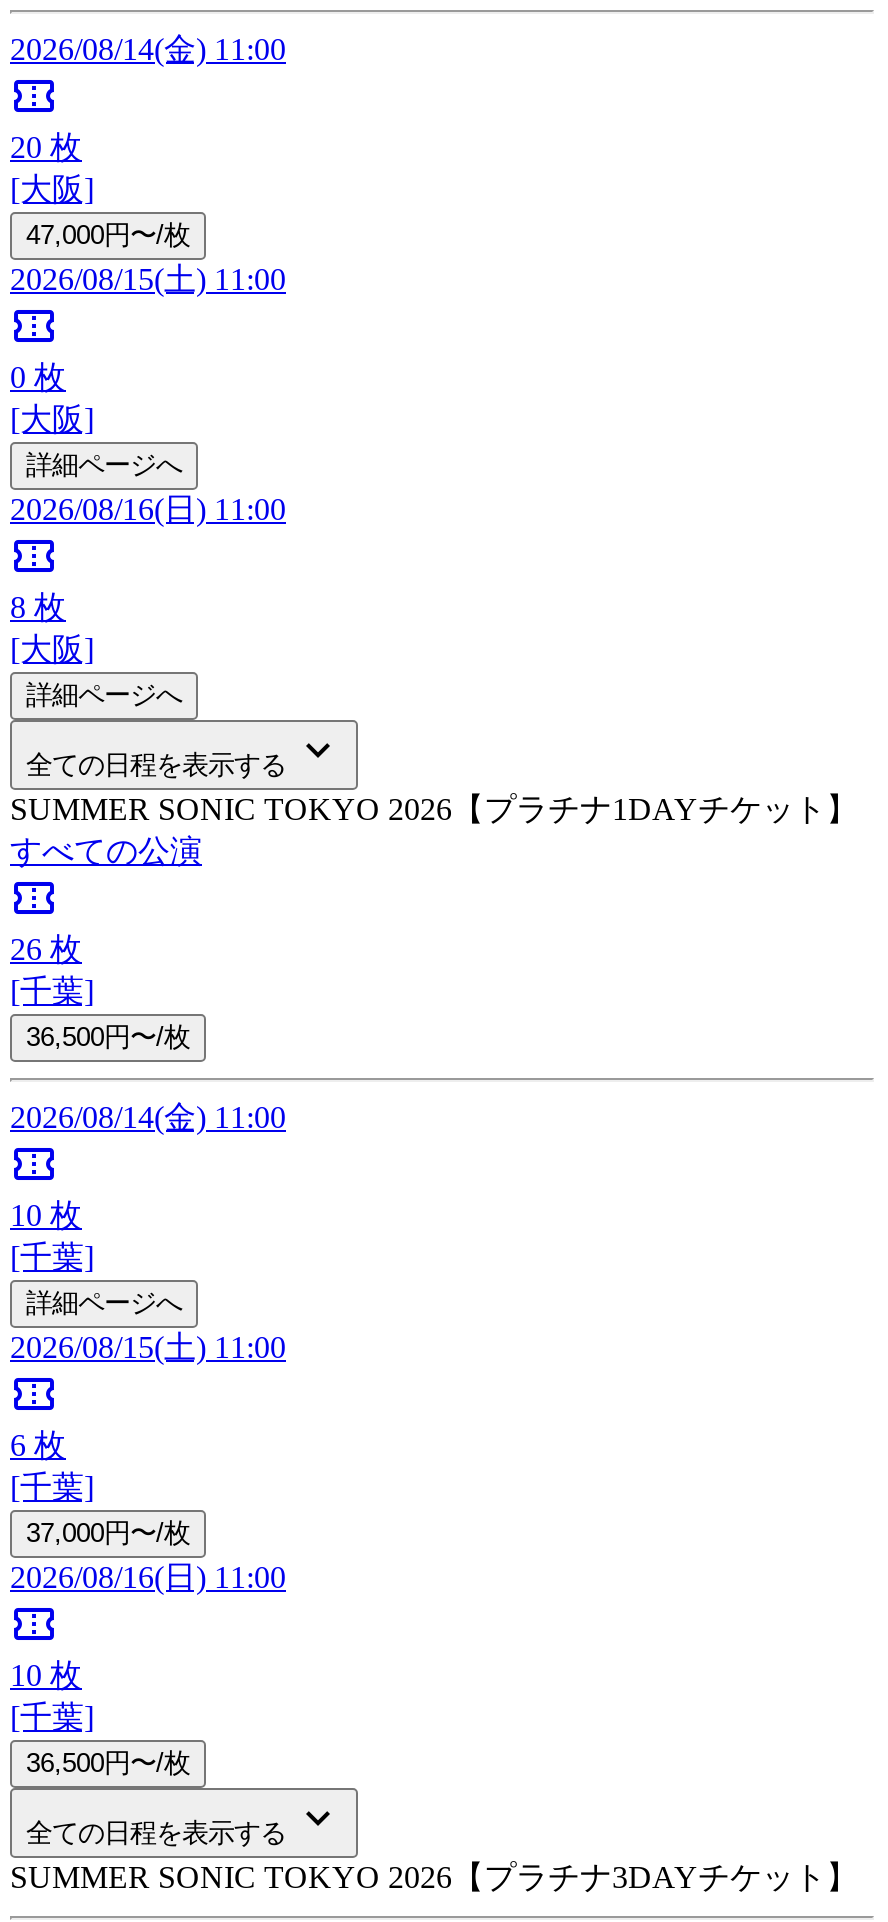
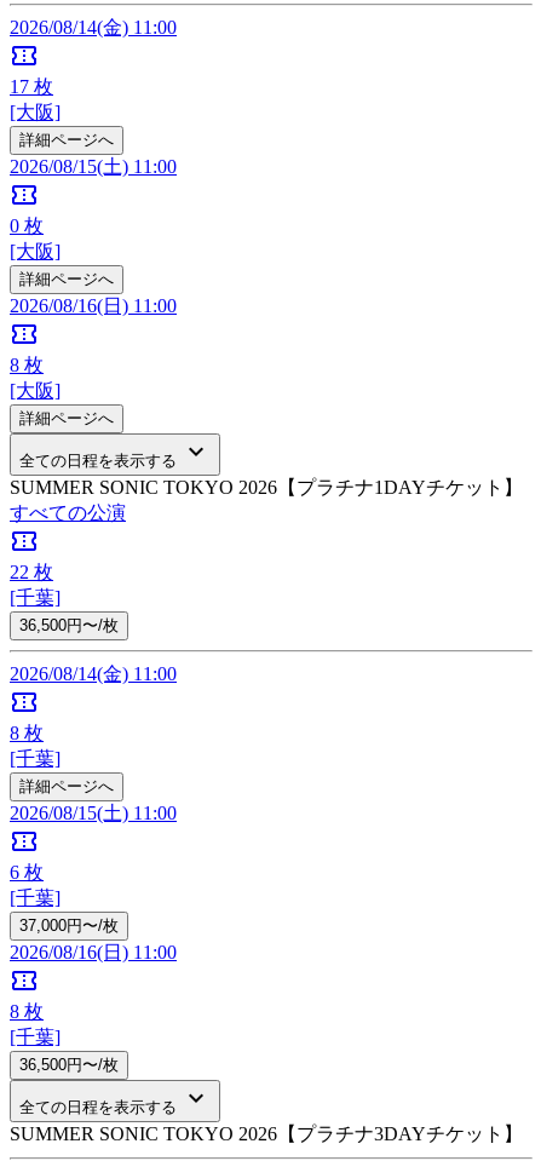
[10,129,82,163] 20枚 -> [10,76,53,96] 17枚
[26,219,190,249] 47,000円〜/枚 -> [19,130,114,149] 詳細ページへ
[10,931,82,965] 26枚 -> [10,561,53,582] 22枚
[10,1197,82,1231] 10枚 -> [10,722,44,743] 8枚
[10,1657,82,1691] 10枚 -> [10,1001,44,1021] 8枚

